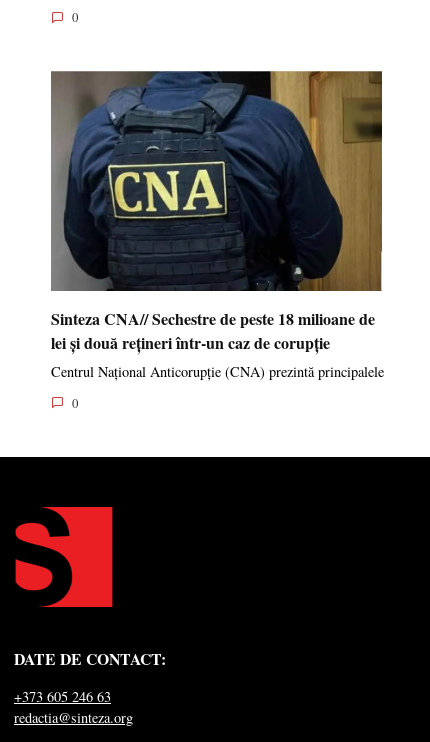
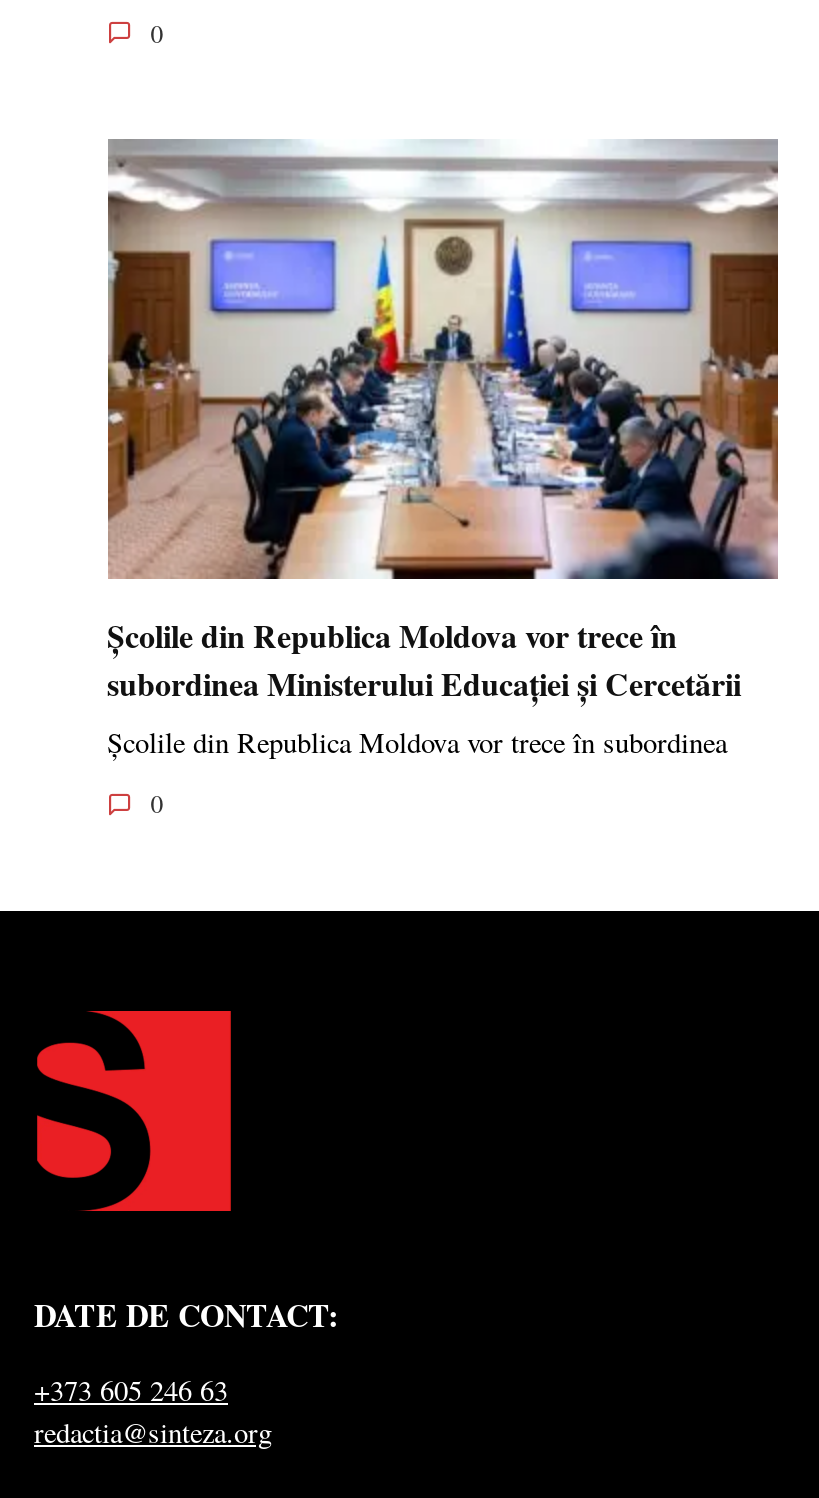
[50,70,386,381] [image] | Sinteza CNA// Sechestre de peste 18 milioane de | lei și două rețineri într-un caz de corupție | Centrul Național Anticorupție (CNA) prezintă principalele -> [106,138,780,760] [image] | Școlile din Republica Moldova vor trece în | subordinea Ministerului Educației și Cercetării | Școlile din Republica Moldova vor trece în subordinea

